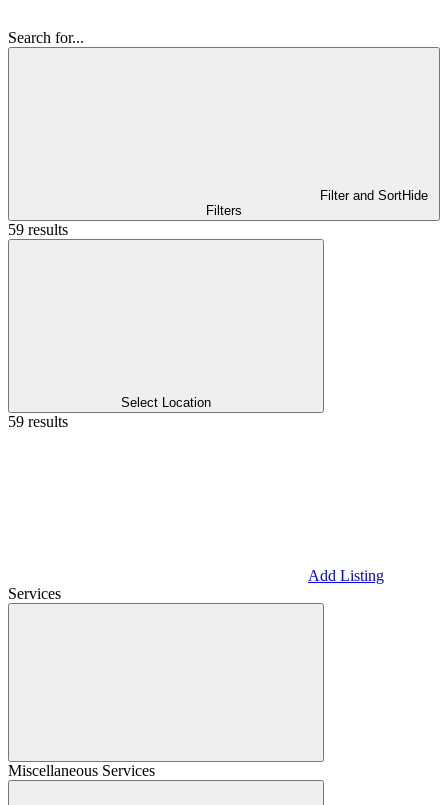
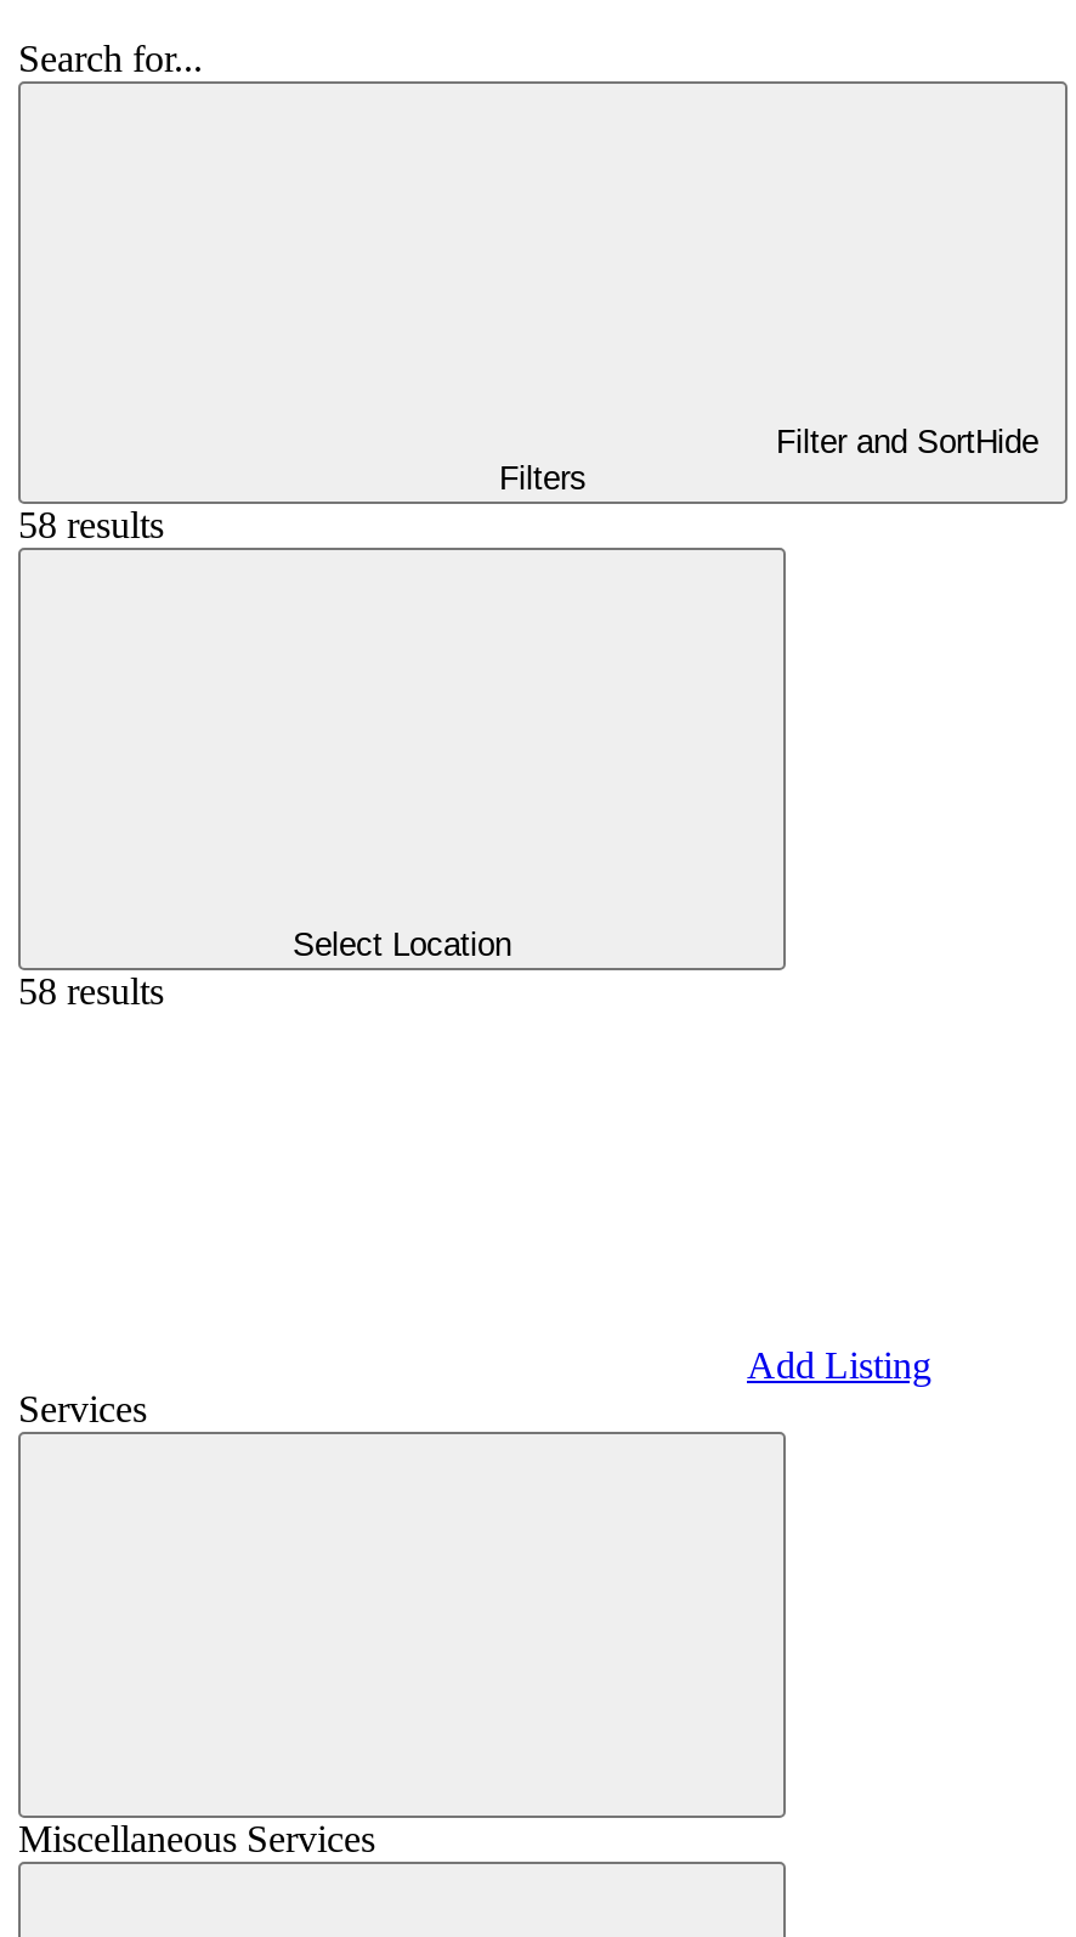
[8,221,68,238] 59 results -> [18,504,164,545] 58 results
[8,413,68,430] 59 results -> [18,970,164,1012] 58 results

